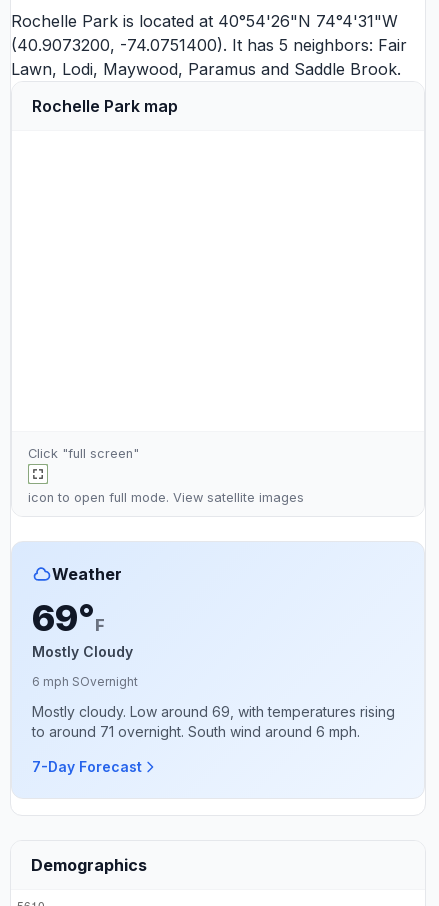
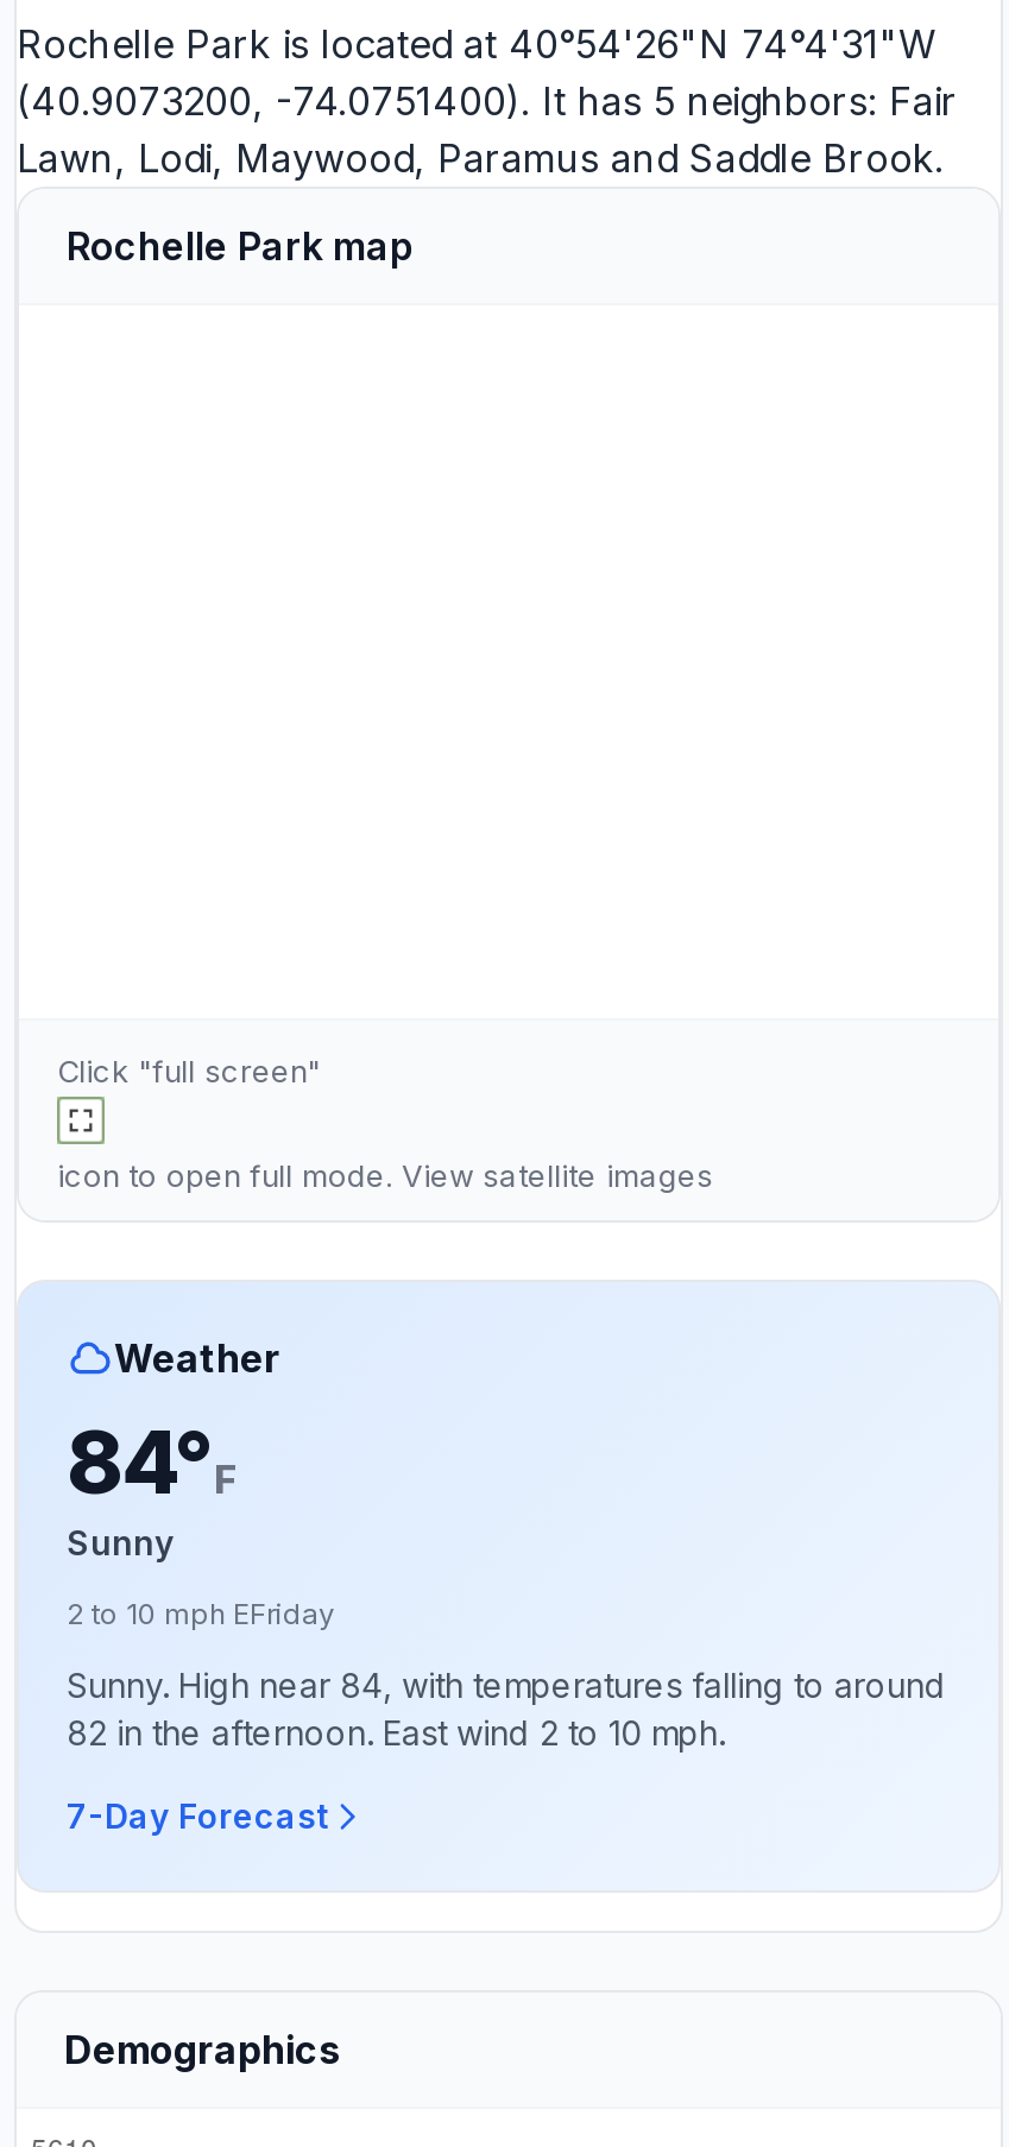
[32,595,133,659] 69°F | Mostly Cloudy -> [67,1409,238,1561] 84°F | Sunny
[32,673,138,688] 6 mph SOvernight -> [67,1595,335,1630] 2 to 10 mph EFriday
[32,702,395,739] Mostly cloudy. Low around 69, with temperatures rising | to around 71 overnight. South wind around 6 mph. -> [67,1663,946,1751] Sunny. High near 84, with temperatures falling to around | 82 in the afternoon. East wind 2 to 10 mph.

